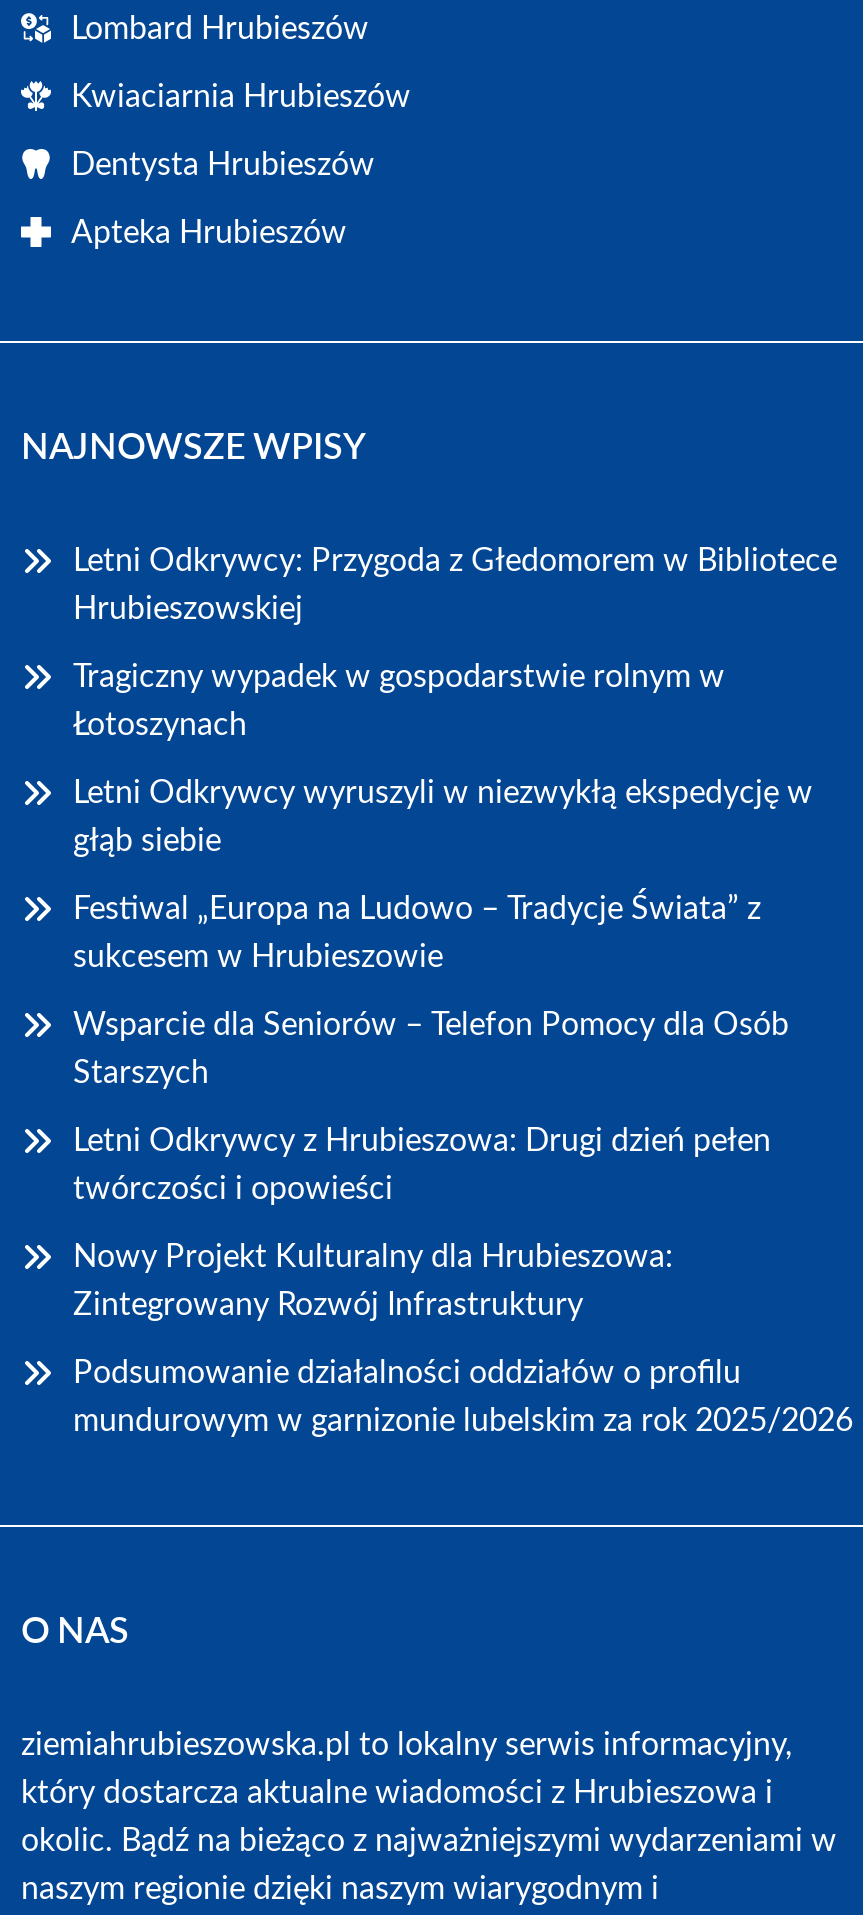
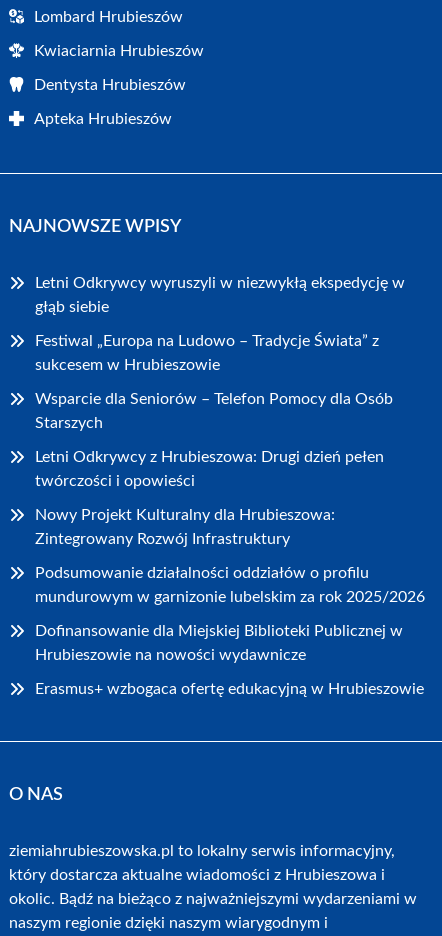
[73,545,837,741] Letni Odkrywcy: Przygoda z Głedomorem w Bibliotece | Hrubieszowskiej | Tragiczny wypadek w gospodarstwie rolnym w | Łotoszynach -> none
moved [73,777,853,1437] -> [35,275,425,605]: Letni Odkrywcy wyruszyli w niezwykłą ekspedycję w | głąb siebie | Festiwal „Europa na Ludowo – Tradycje Świata” z | ... | Podsumowanie działalności oddziałów o profilu | mundurowym w garnizonie lubelskim za rok 2025/2026
none -> [35,623,424,697] Dofinansowanie dla Miejskiej Biblioteki Publicznej w | Hrubieszowie na nowości wydawnicze | Erasmus+ wzbogaca ofertę edukacyjną w Hrubieszowie

